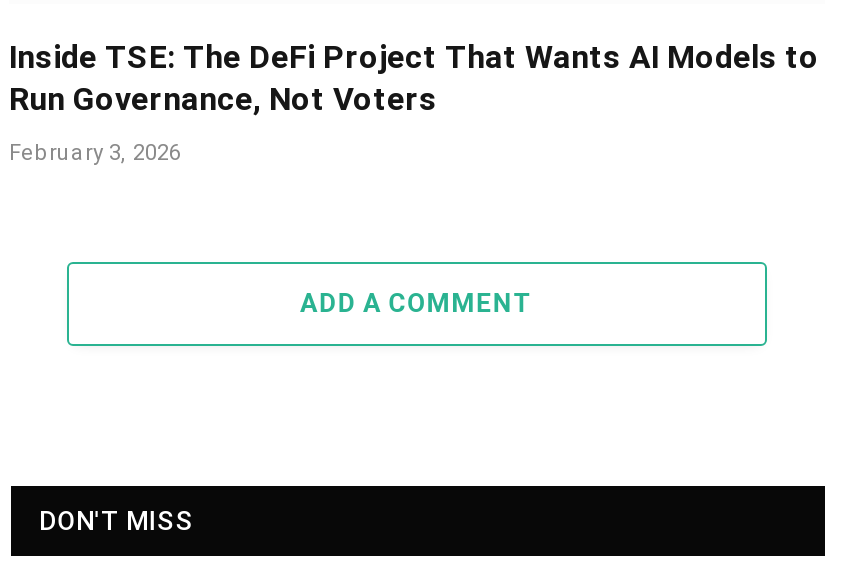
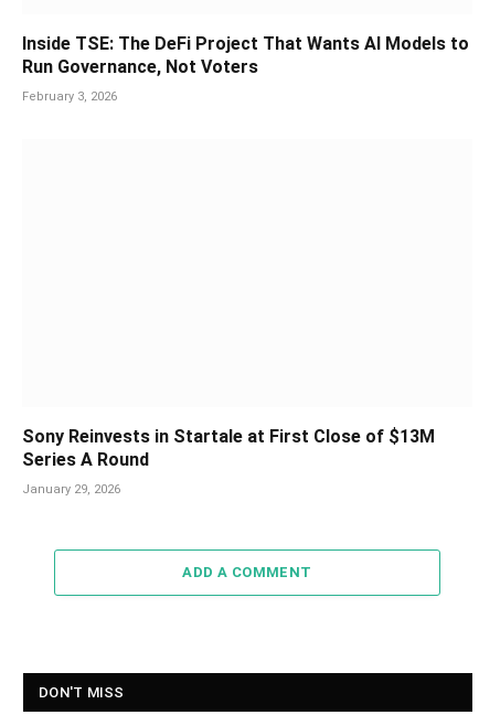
none -> [22,426,435,497] Sony Reinvests in Startale at First Close of $13M | Series A Round | January 29, 2026

